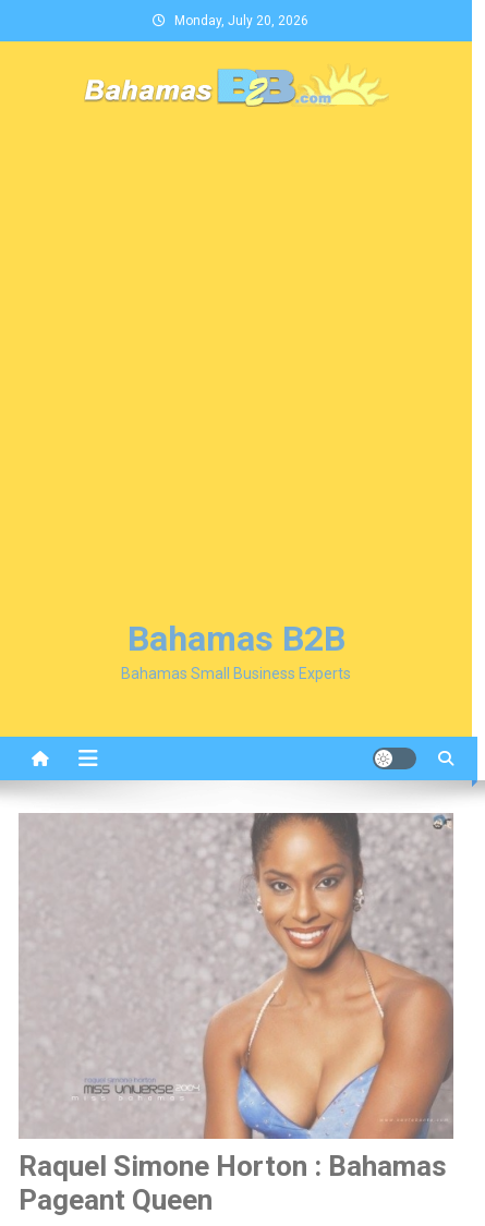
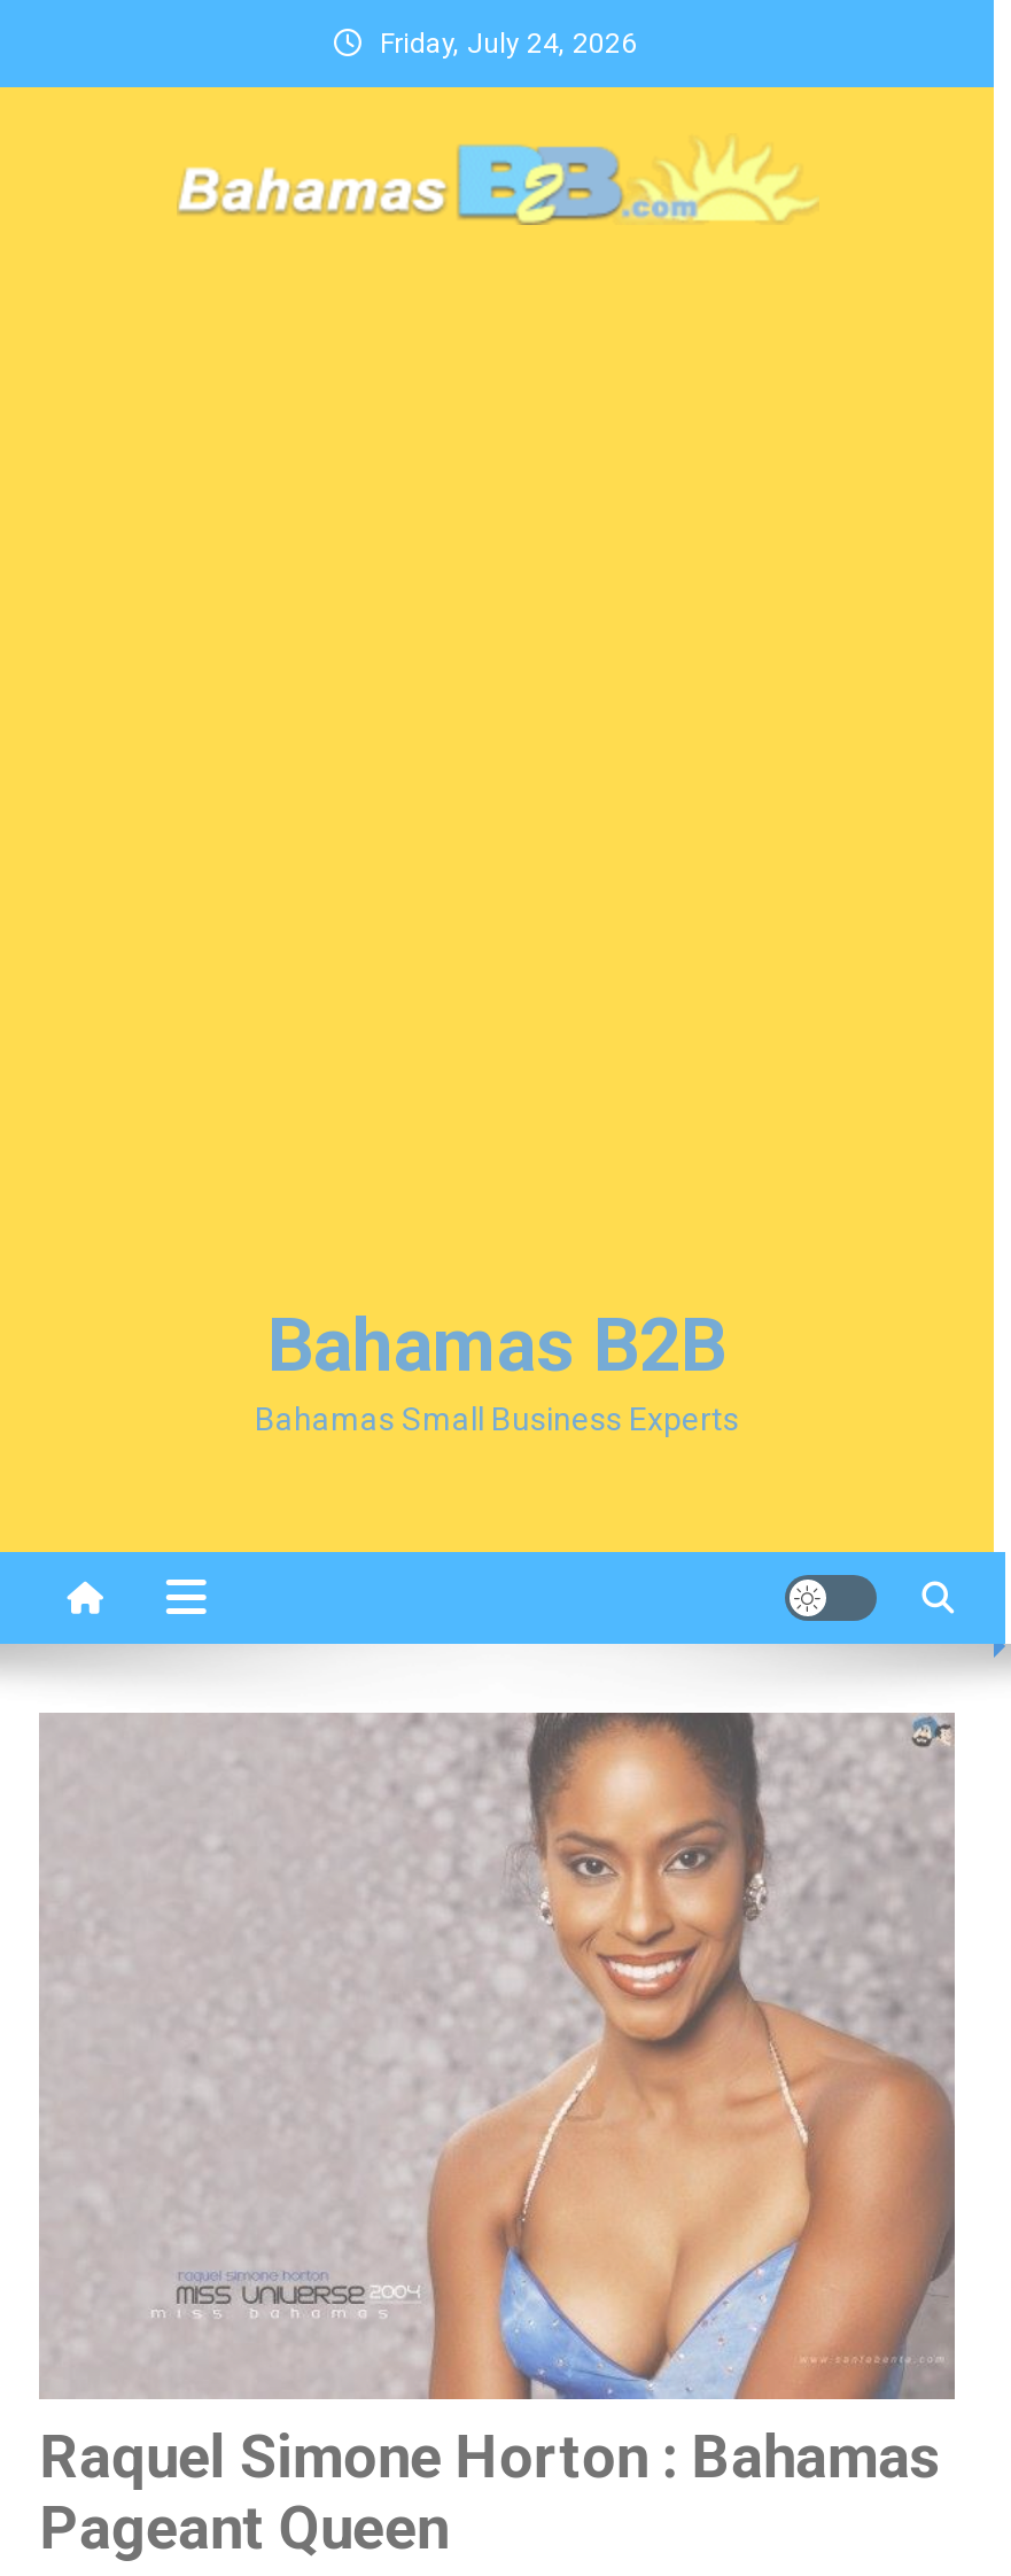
[174,13,308,28] Monday, July 20, 2026 -> [380,28,637,60] Friday, July 24, 2026

